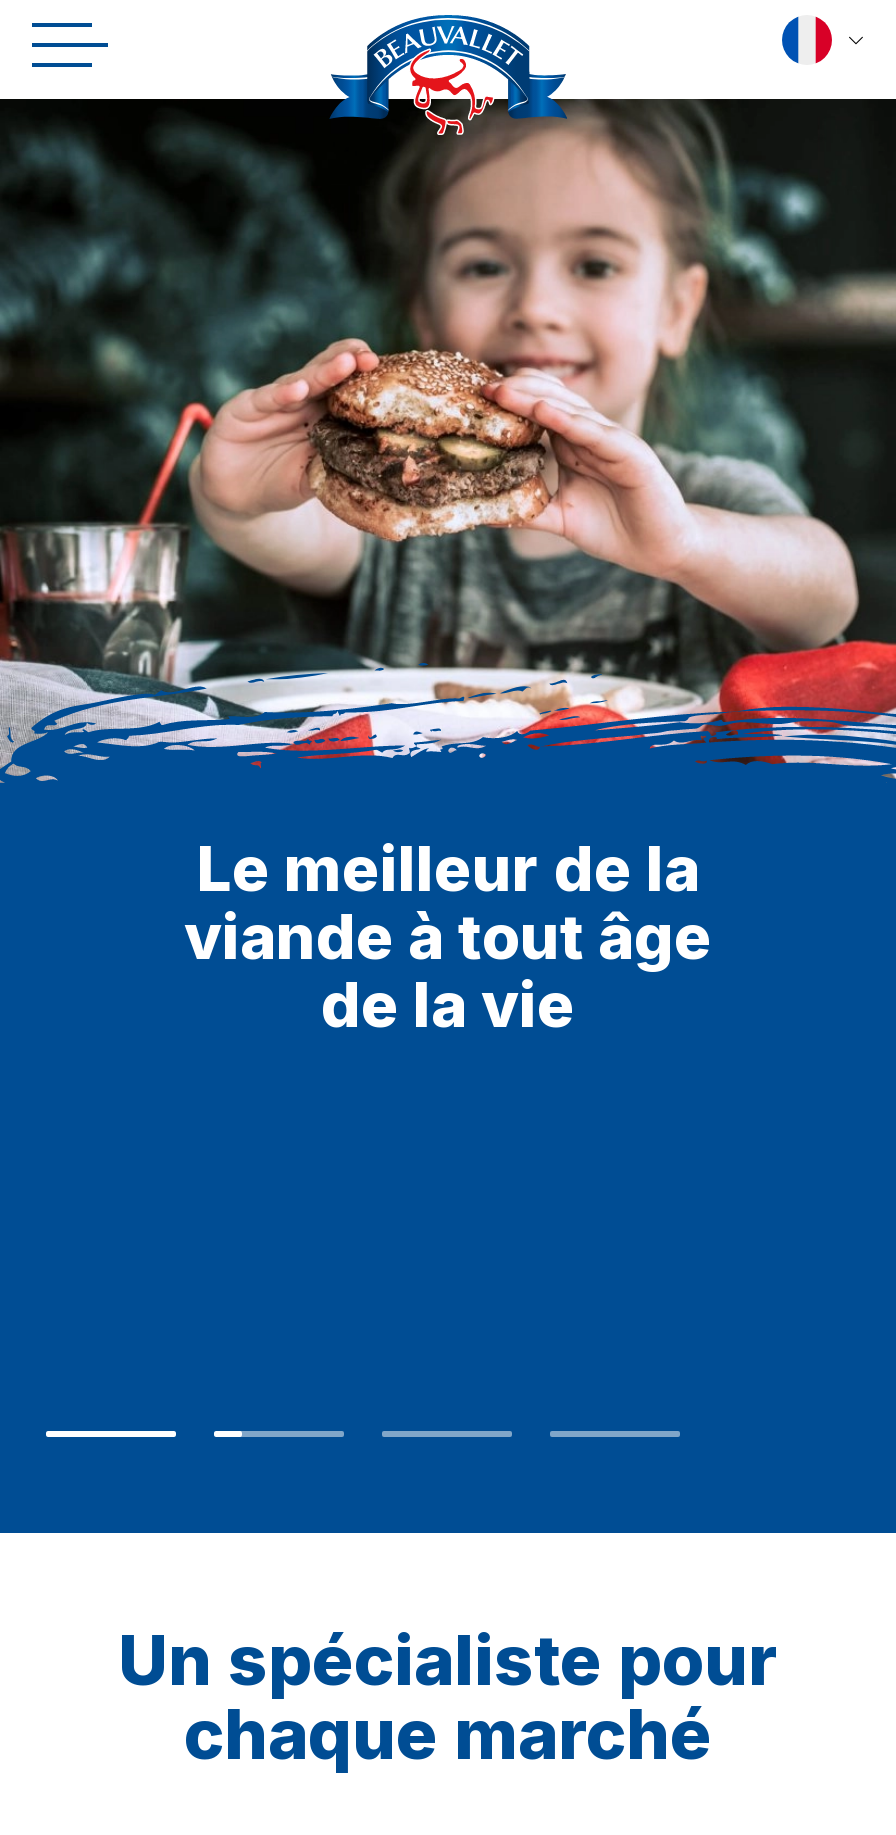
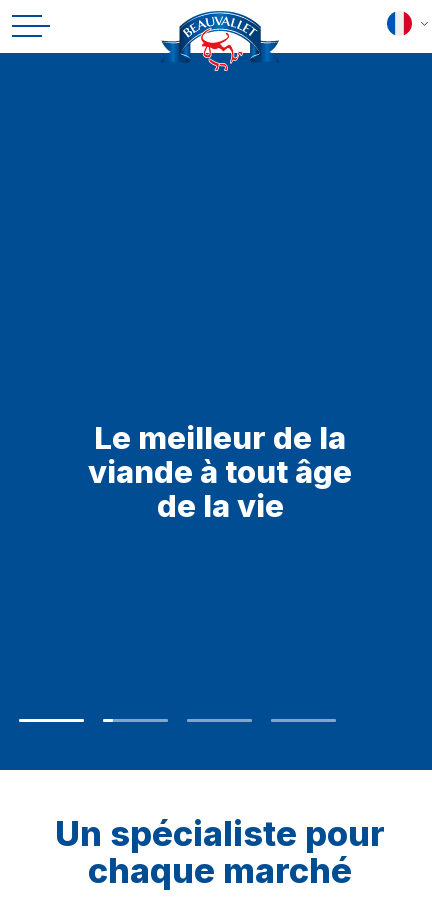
[6,97,890,783] [image] -> none

